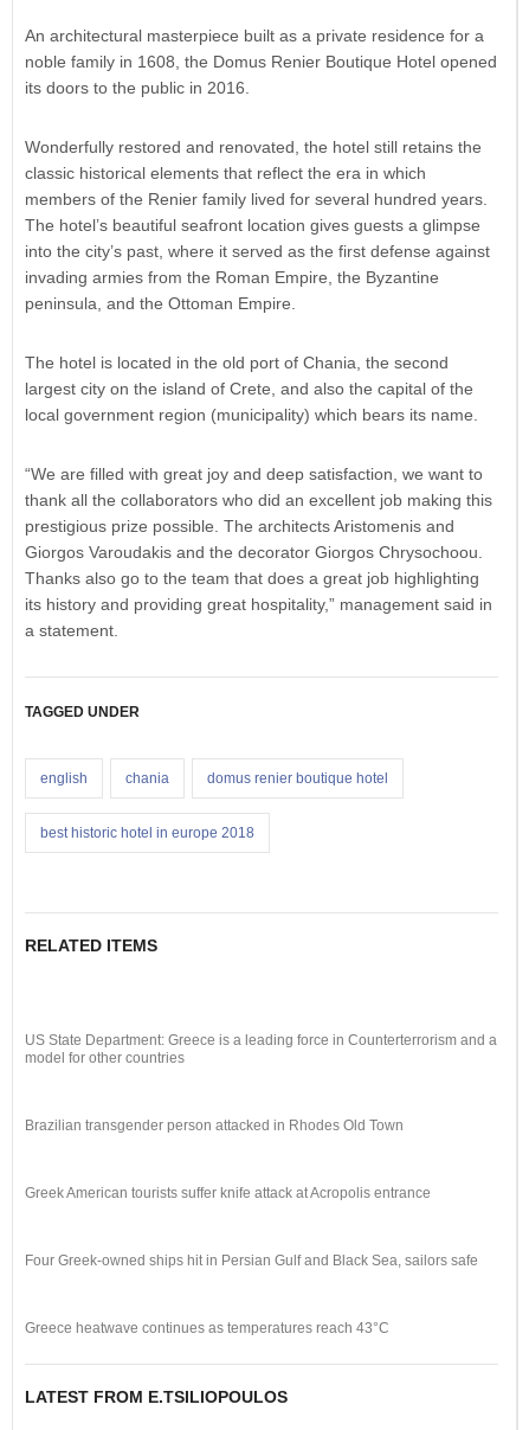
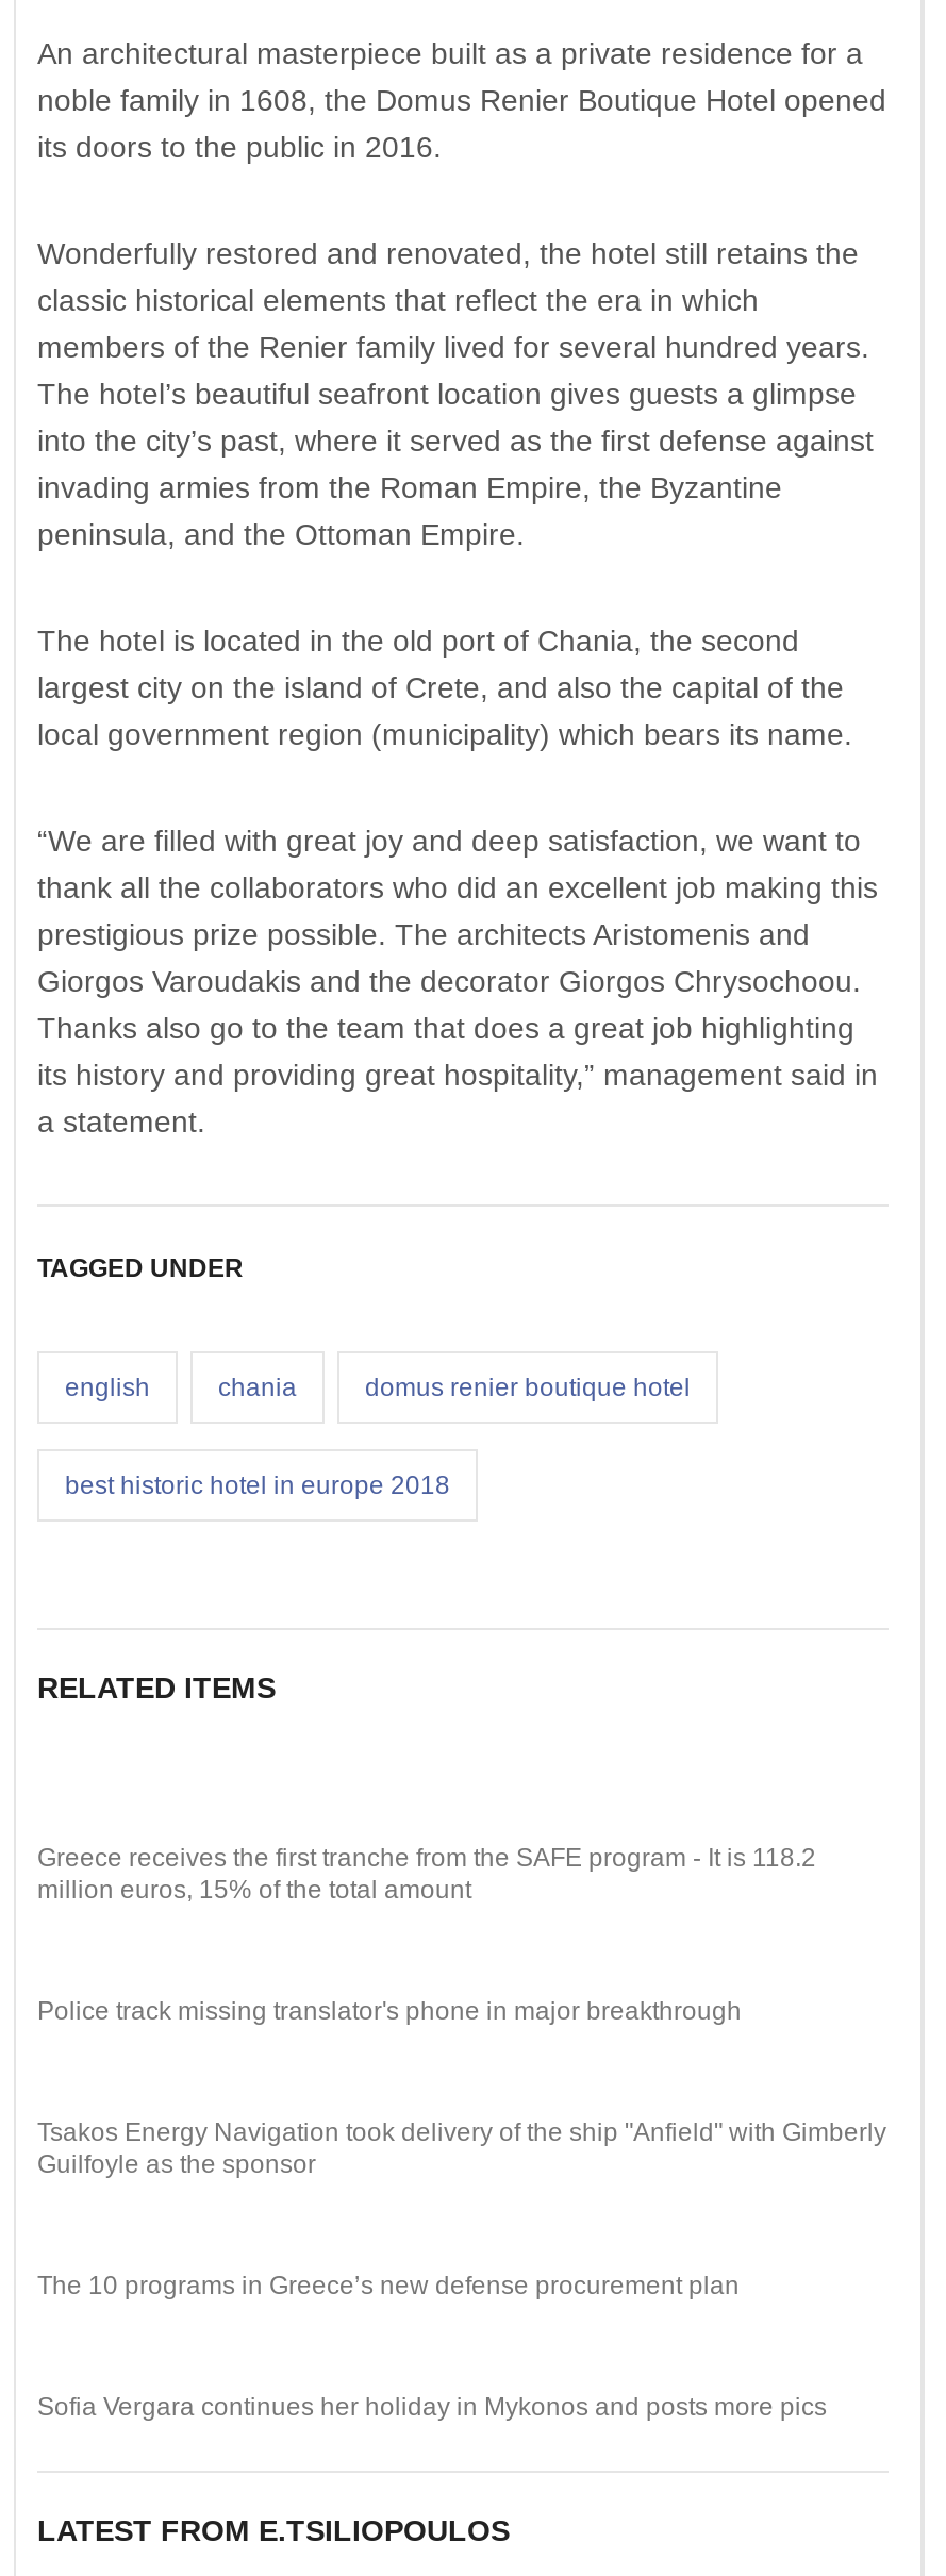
[25,1032,497,1066] US State Department: Greece is a leading force in Counterterrorism and a | model for other countries -> [37,1843,816,1905] Greece receives the first tranche from the SAFE program - It is 118.2 | million euros, 15% of the total amount
[25,1117,404,1134] Brazilian transgender person attacked in Rhodes Old Town -> [37,1996,742,2026] Police track missing translator's phone in major breakthrough
[25,1185,431,1201] Greek American tourists suffer knife attack at Acropolis entrance -> [37,2117,886,2179] Tsakos Energy Navigation took delivery of the ship "Anfield" with Gimberly | Guilfoyle as the sponsor
[25,1252,478,1269] Four Greek-owned ships hit in Persian Gulf and Black Sea, sailors safe -> [37,2271,740,2300] The 10 programs in Greece’s new defense procurement plan
[25,1320,389,1336] Greece heatwave continues as temperatures reach 43°C -> [37,2392,827,2422] Sofia Vergara continues her holiday in Mykonos and posts more pics

